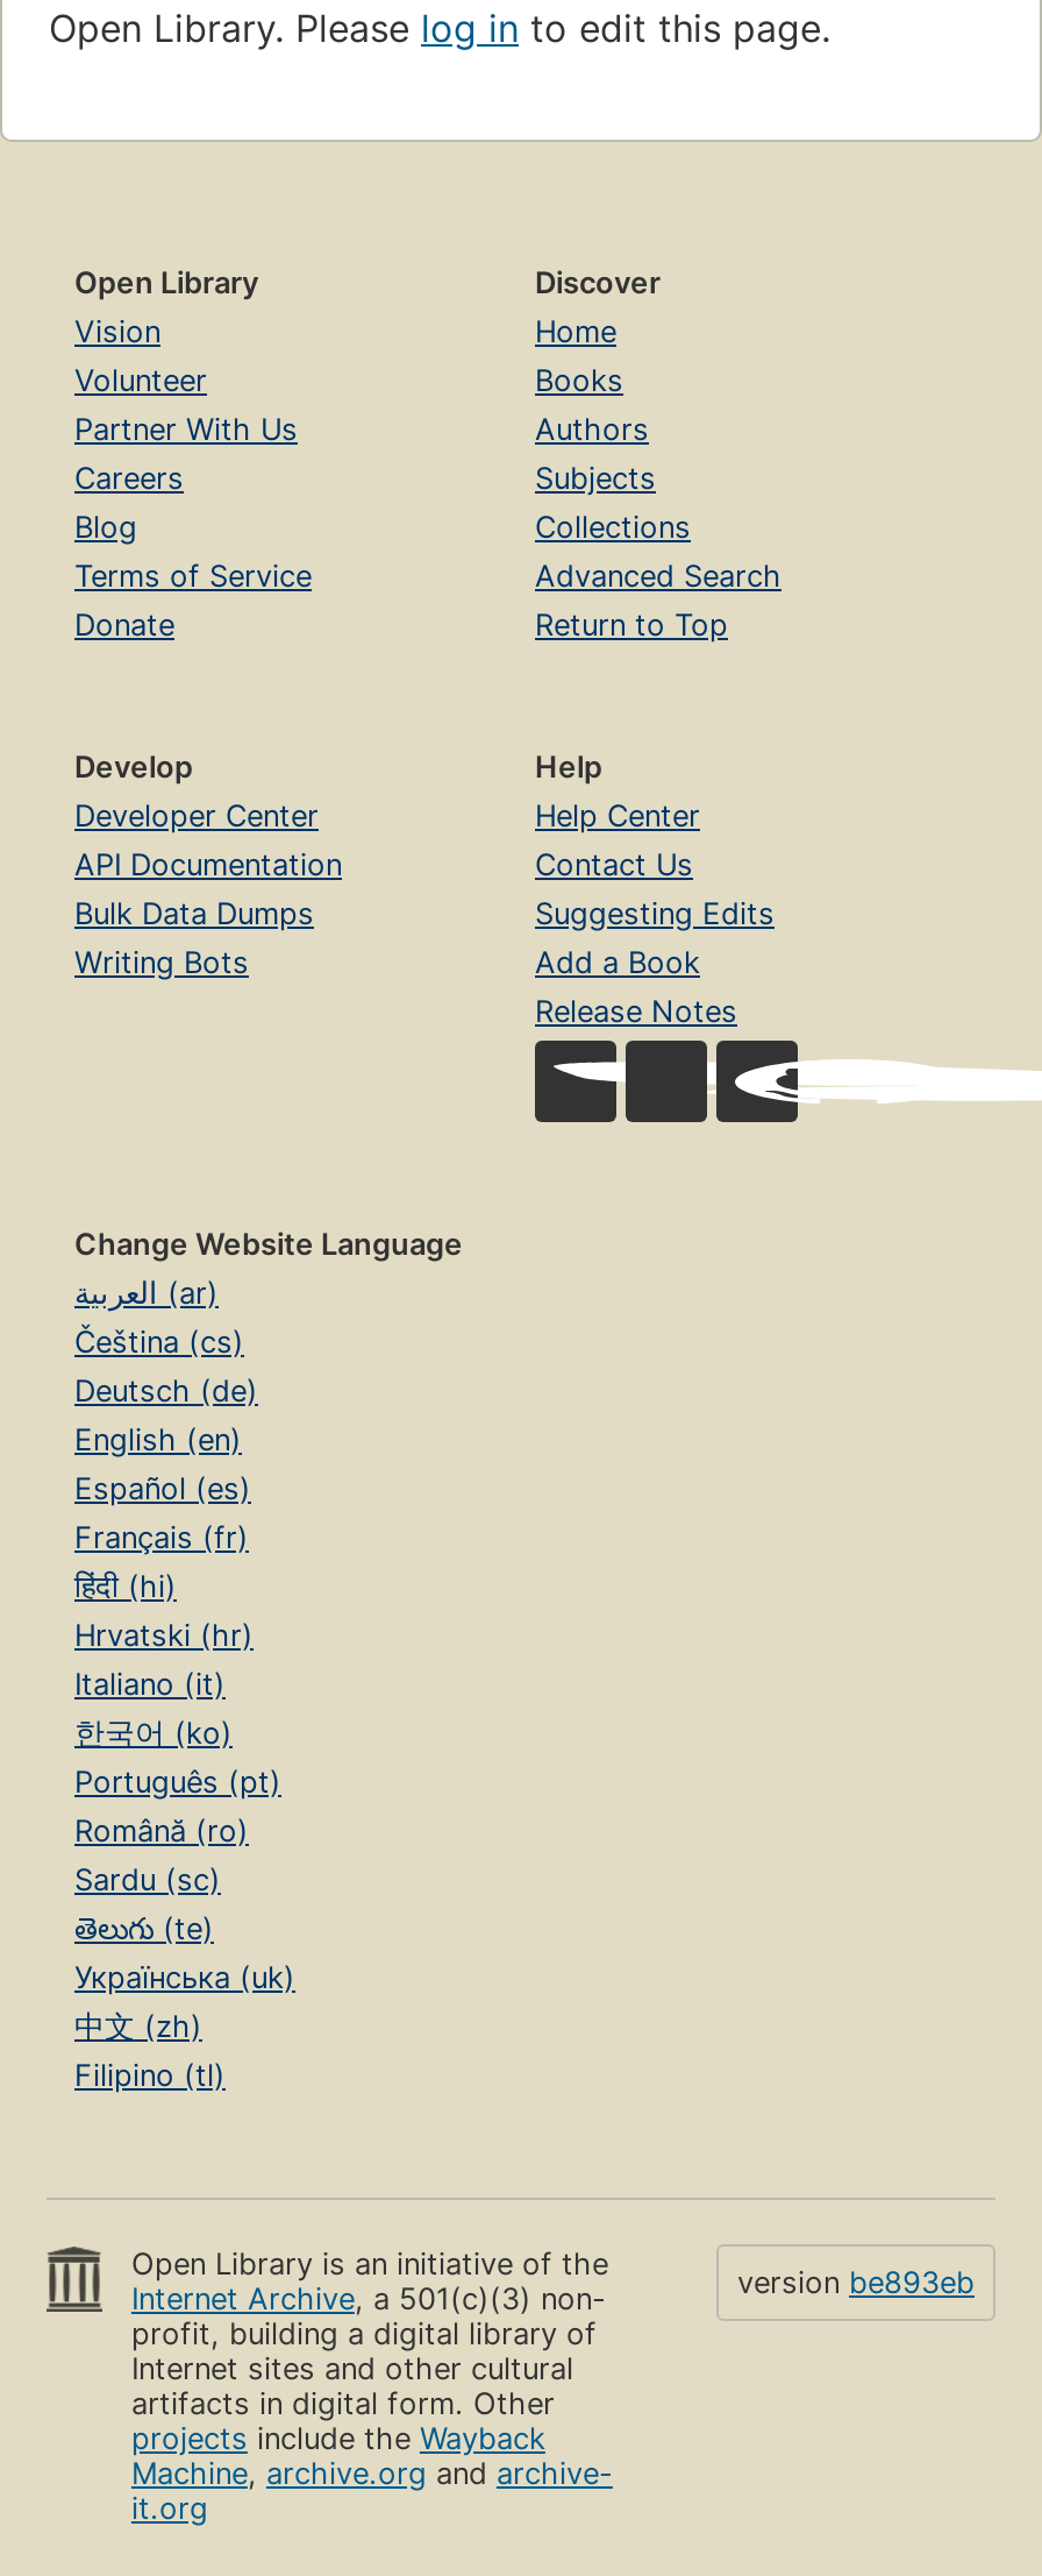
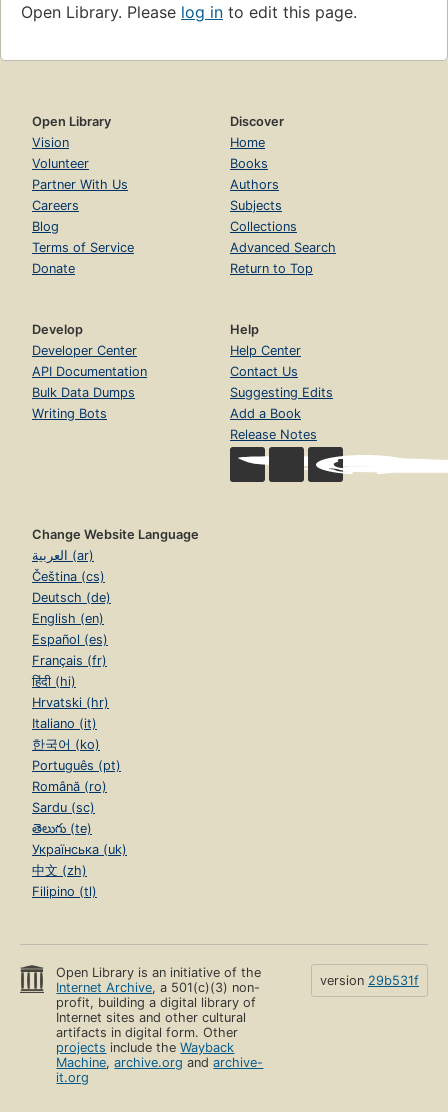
[737,2266,975,2301] version be893eb -> [320,973,419,988] version 29b531f

